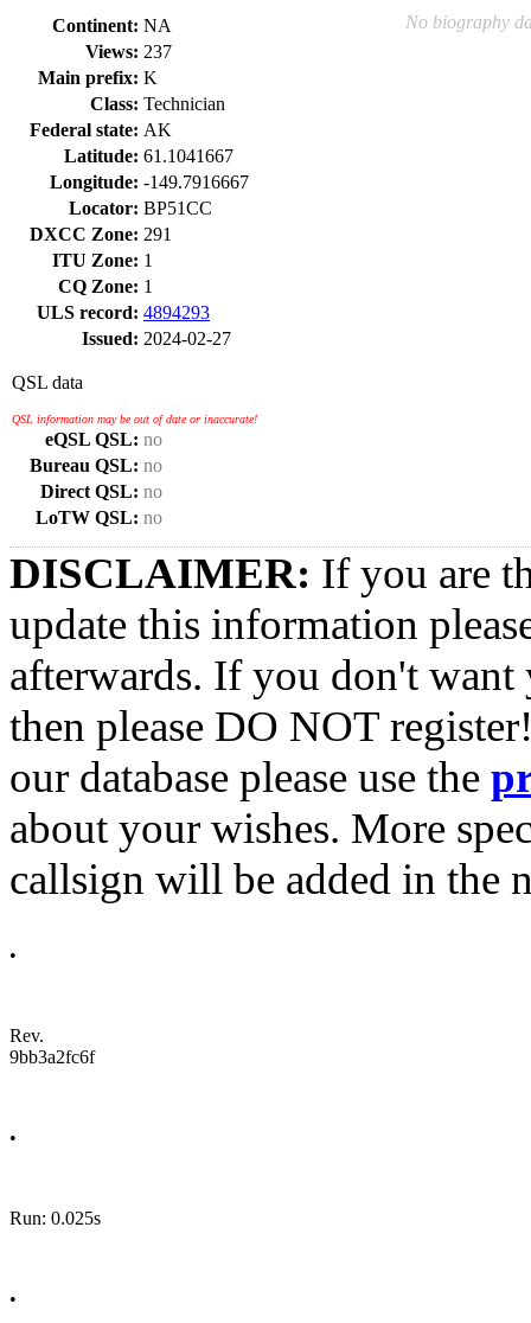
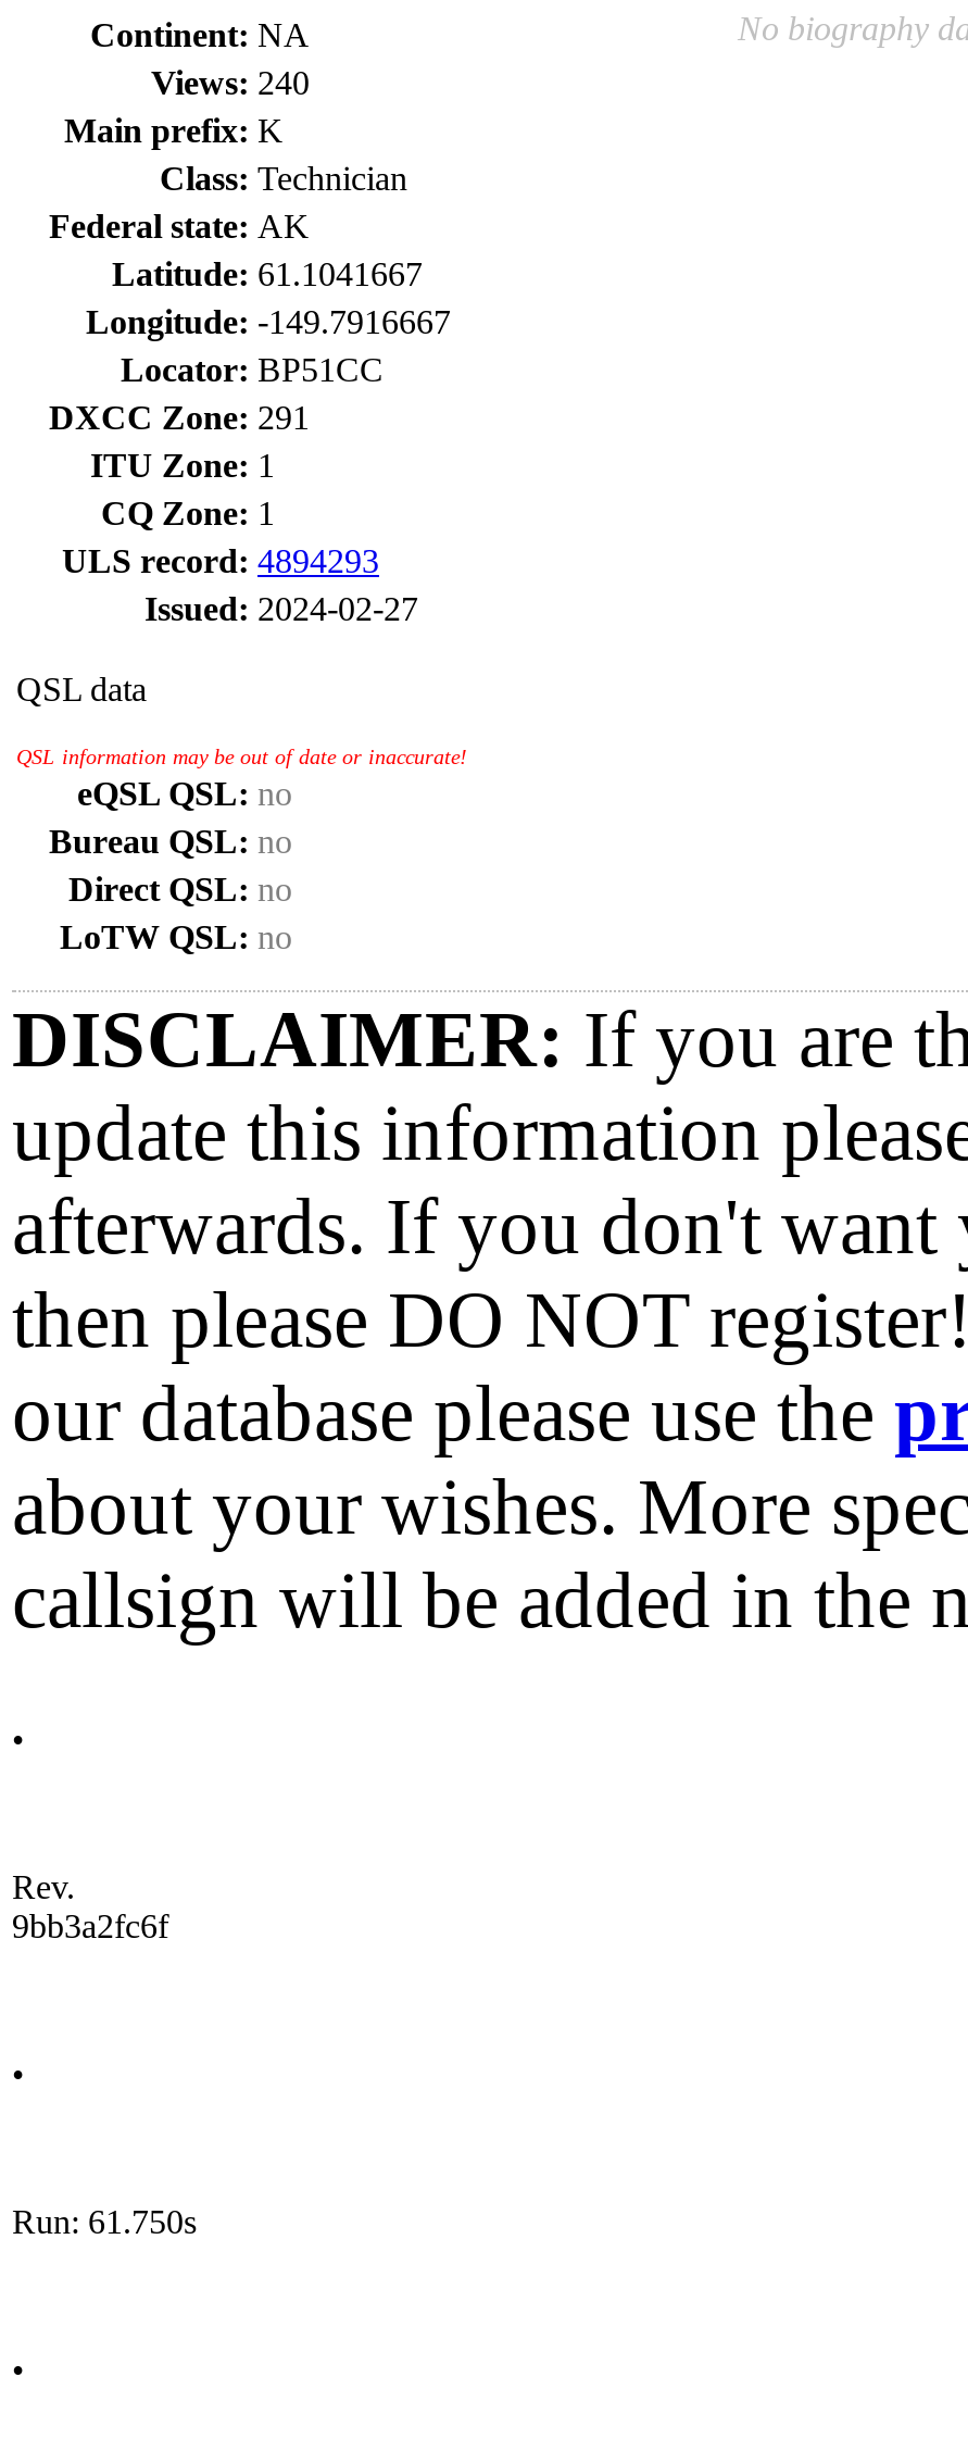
[85,41,172,62] Views: 237 -> [151,64,310,101] Views: 240
[9,1208,101,1228] Run: 0.025s -> [12,2203,197,2240] Run: 61.750s

